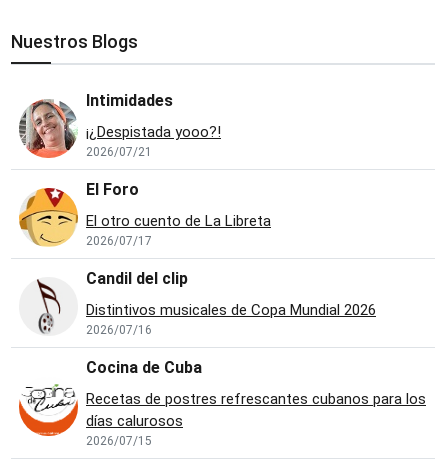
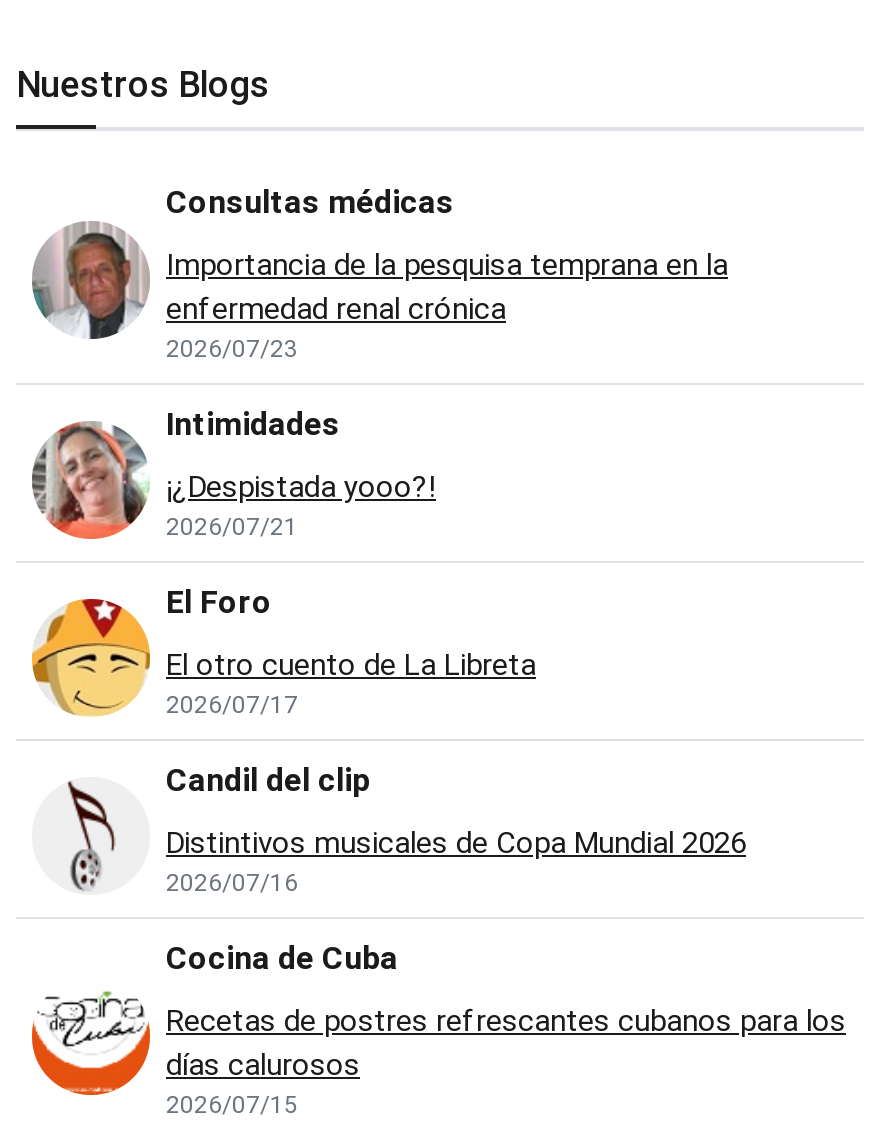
none -> [30,183,728,363] [image] | Consultas médicas | Importancia de la pesquisa temprana en la | enfermedad renal crónica | 2026/07/23

